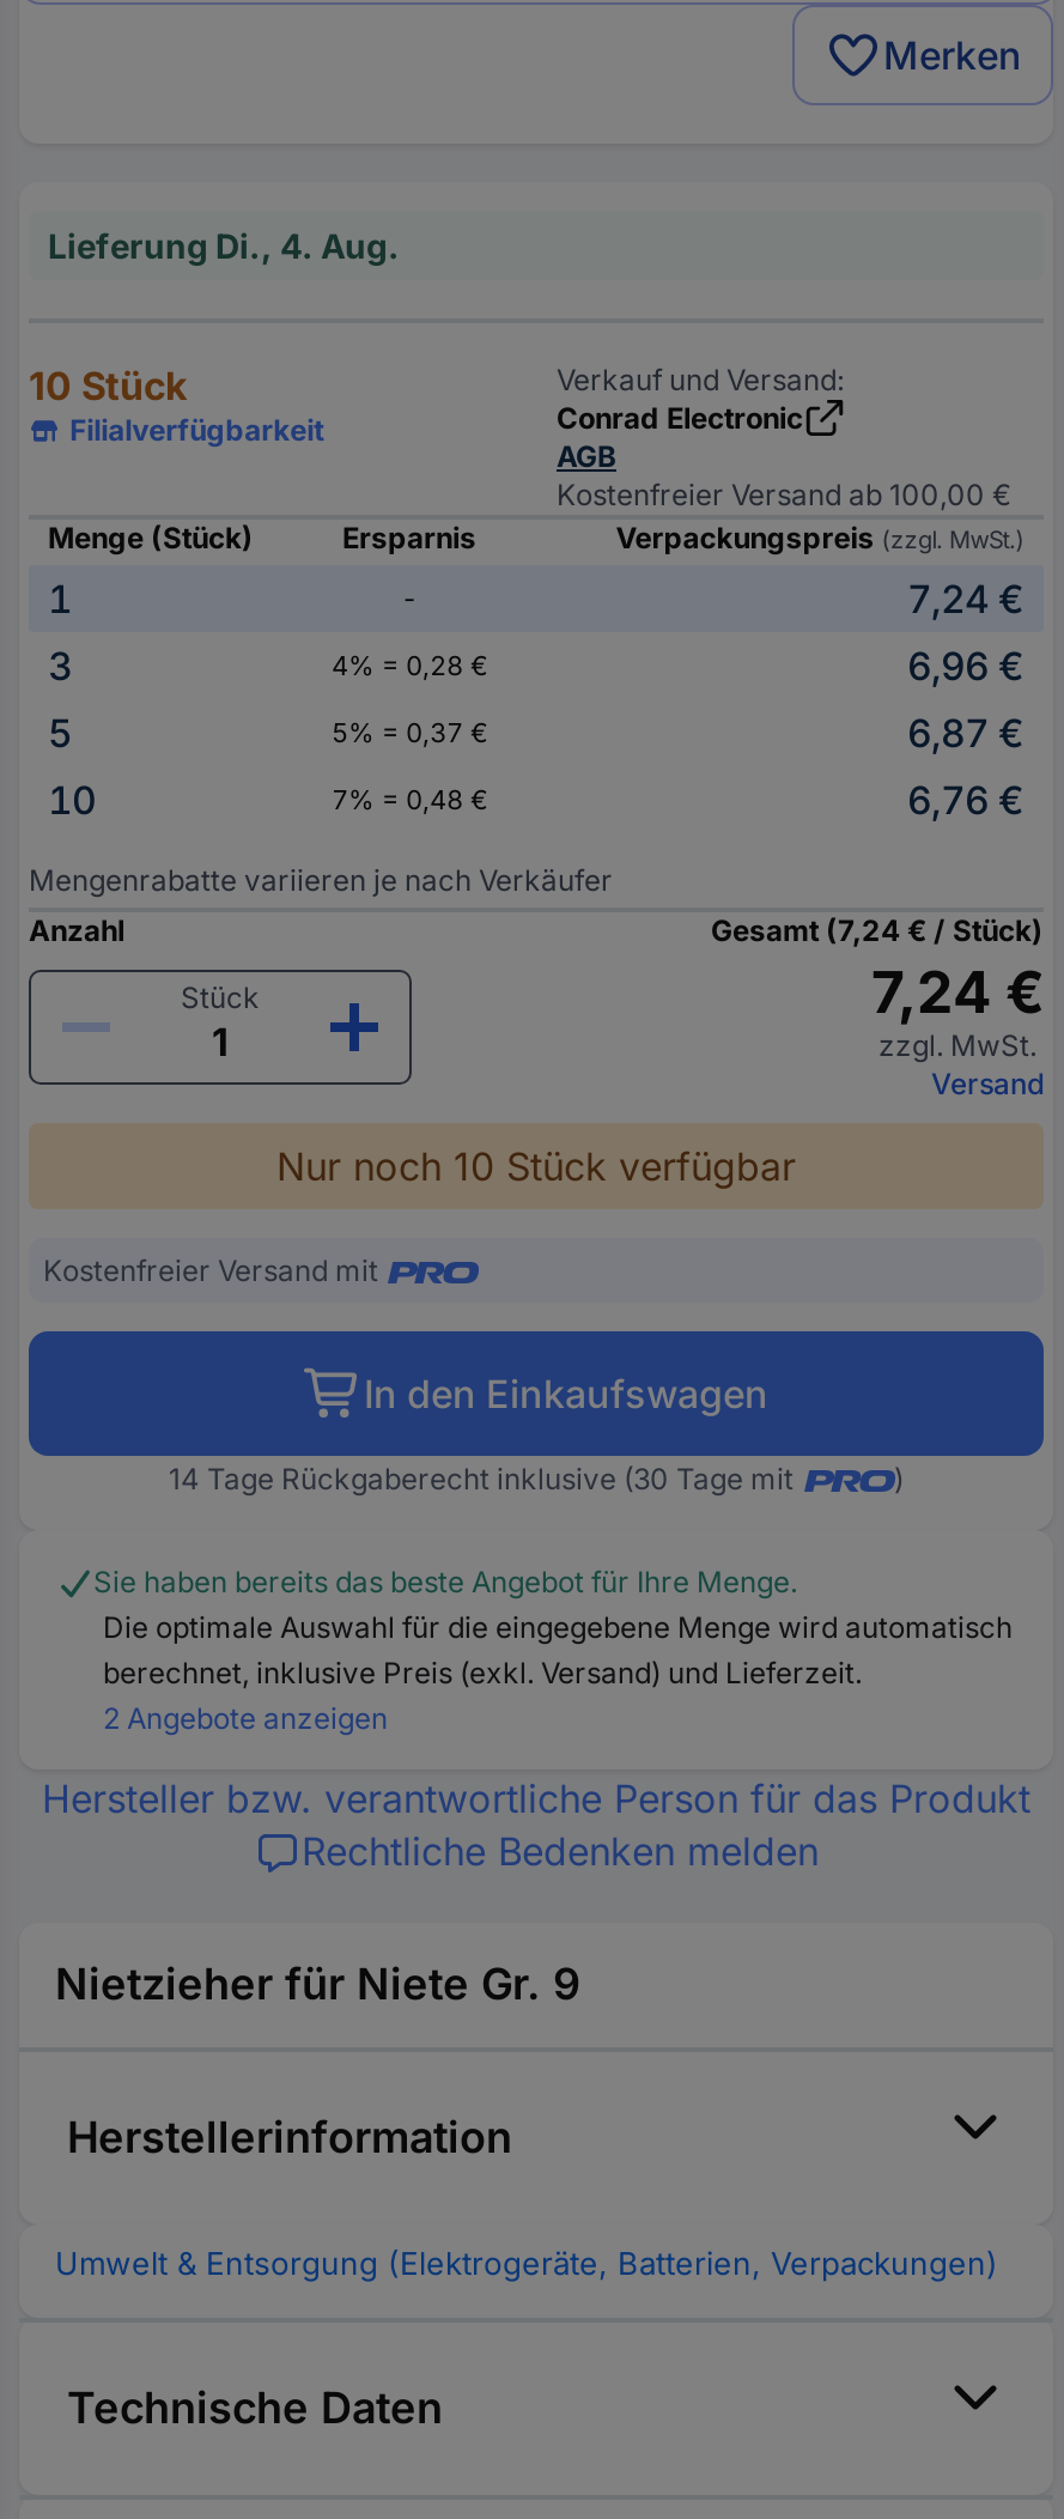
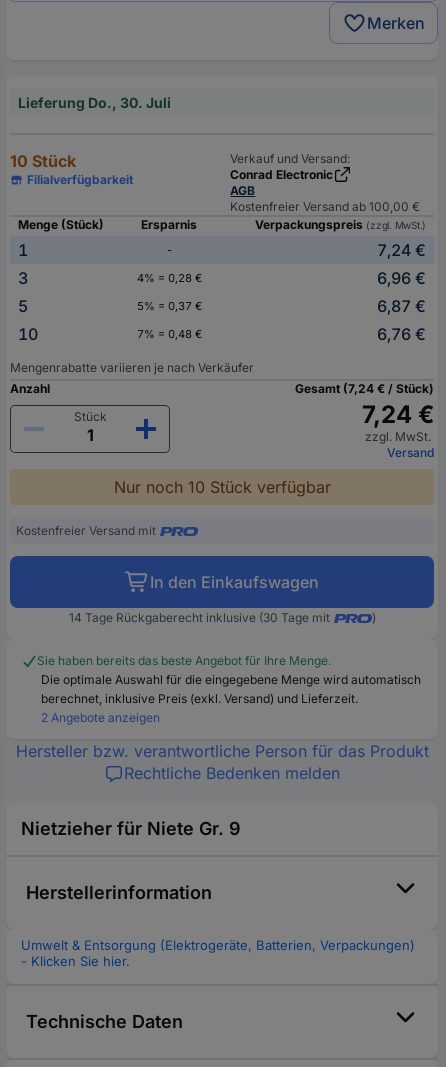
[48,226,400,266] Lieferung Di., 4. Aug. -> [18,94,171,111] Lieferung Do., 30. Juli
none -> [21,953,130,969] - Klicken Sie hier.

